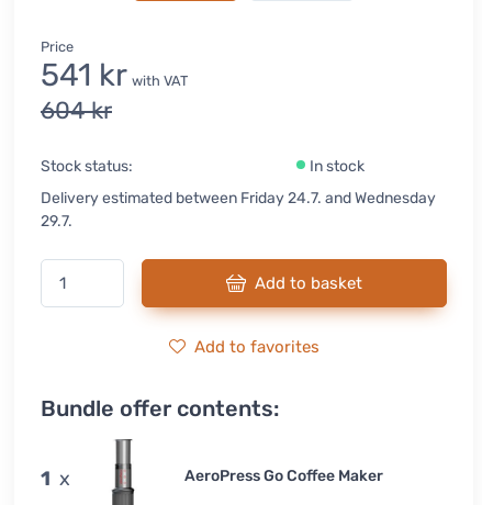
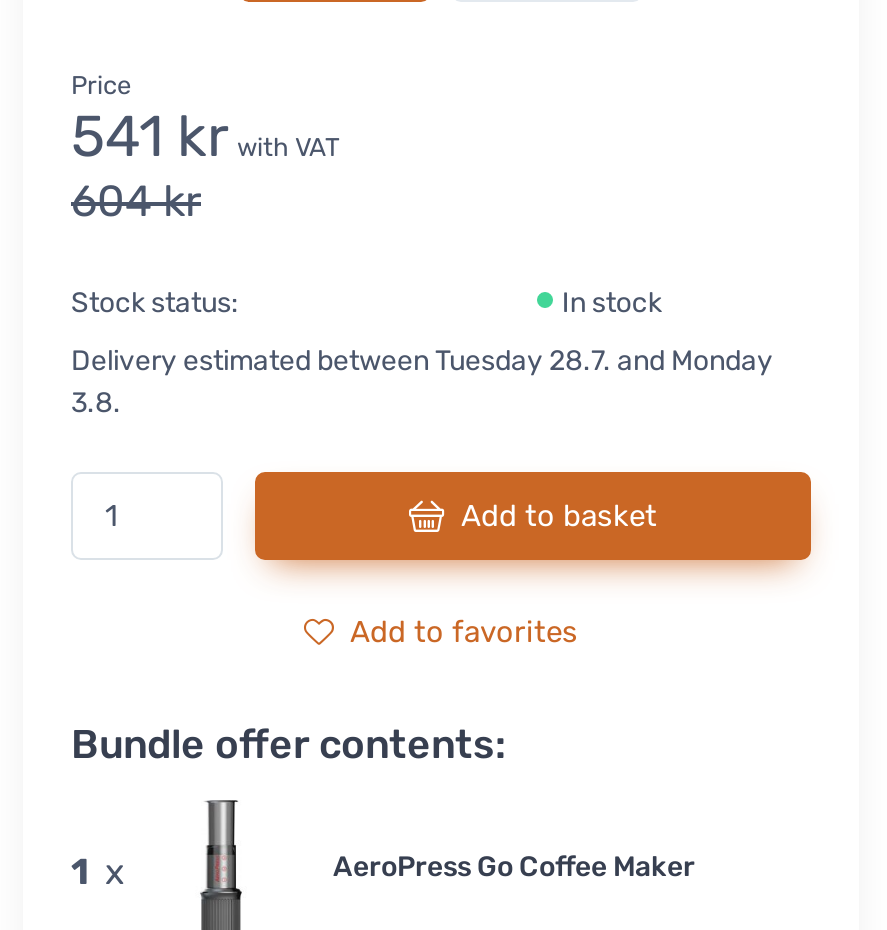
[41,189,436,207] Delivery estimated between Friday 24.7. and Wednesday -> [71,344,773,378] Delivery estimated between Tuesday 28.7. and Monday
[41,212,72,231] 29.7. -> [71,386,121,420] 3.8.

